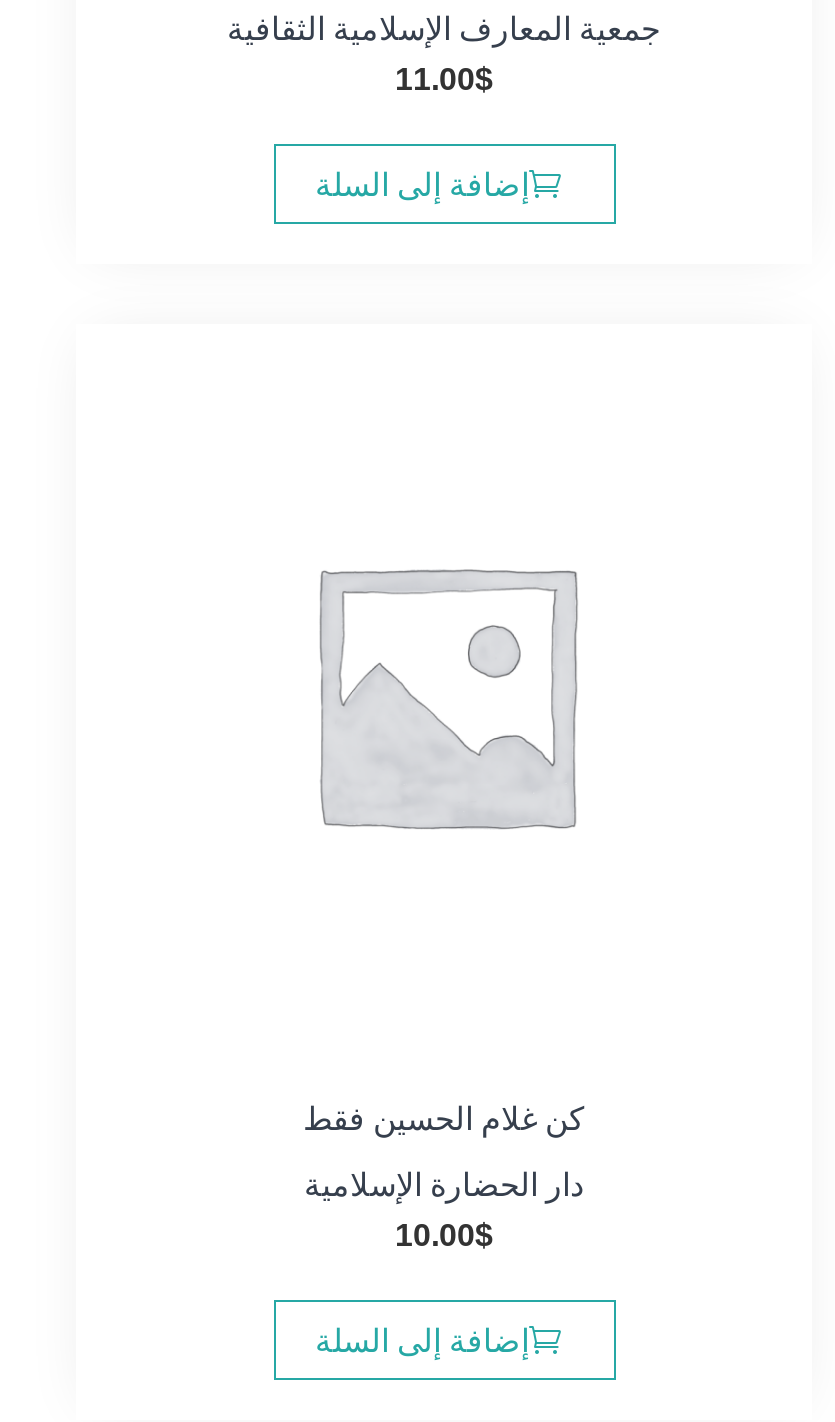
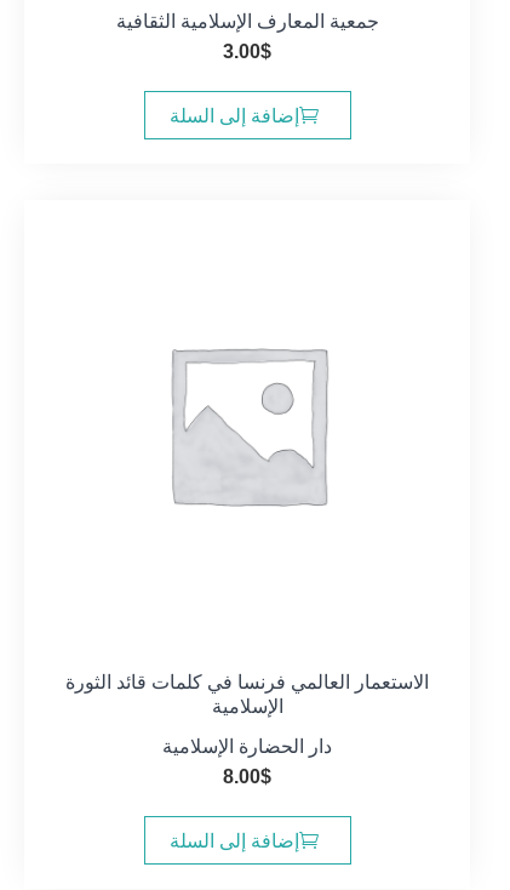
[395,62,493,96] 11.00$ -> [223,41,271,62] 3.00$
[303,1102,585,1136] كن غلام الحسين فقط -> [65,672,429,717] الاستعمار العالمي فرنسا في كلمات قائد الثورة | الإسلامية
[395,1218,493,1252] 10.00$ -> [223,766,271,787] 8.00$

